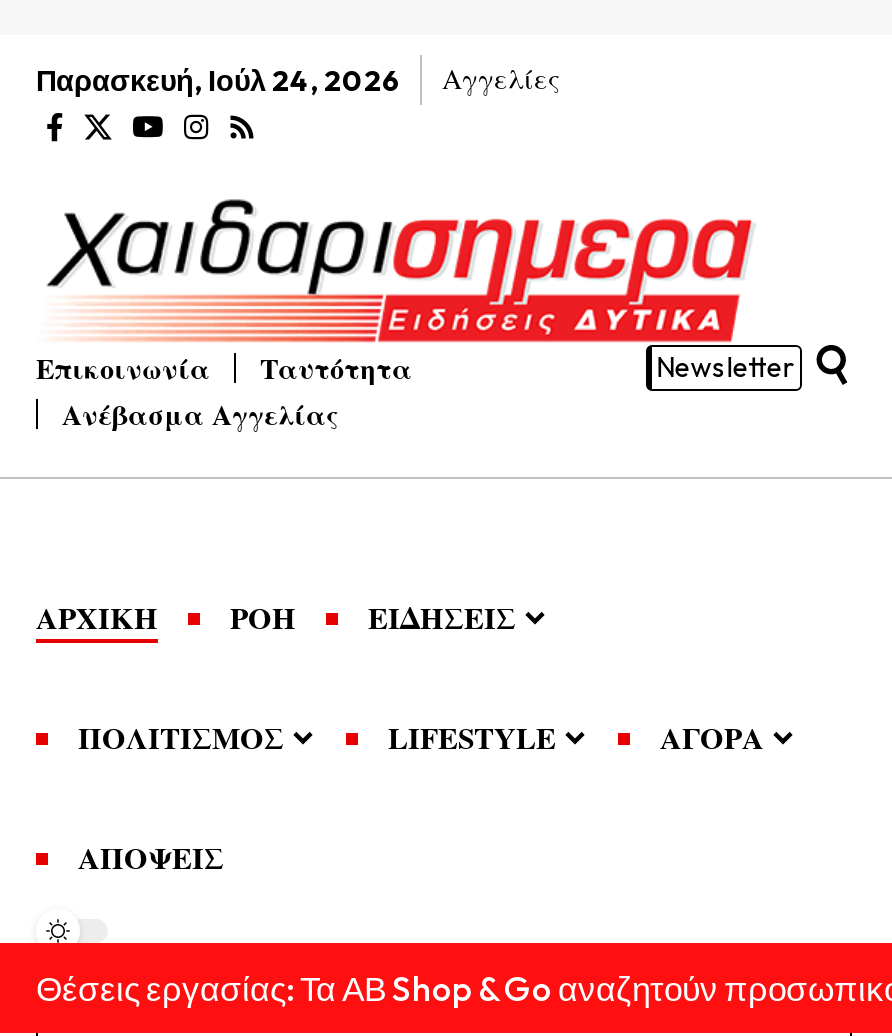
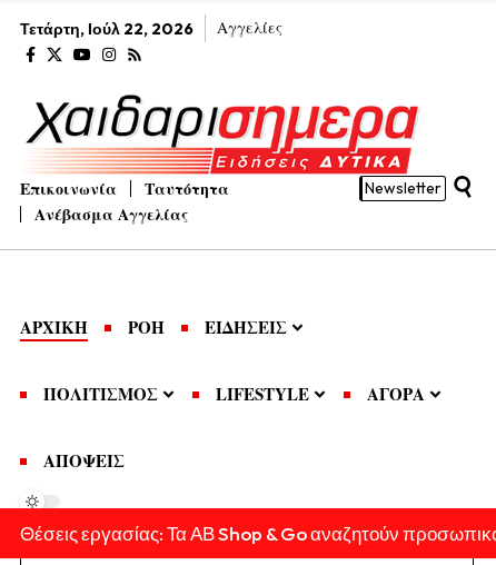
[36,63,400,99] Παρασκευή, Ιούλ 24, 2026 -> [20,19,194,39] Τετάρτη, Ιούλ 22, 2026

